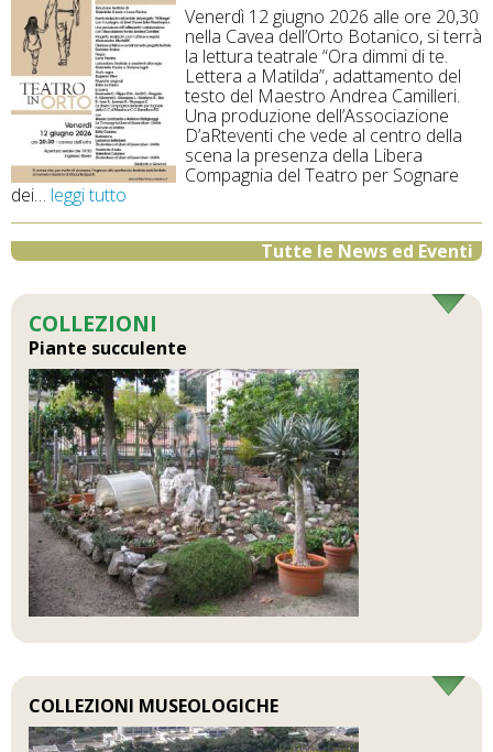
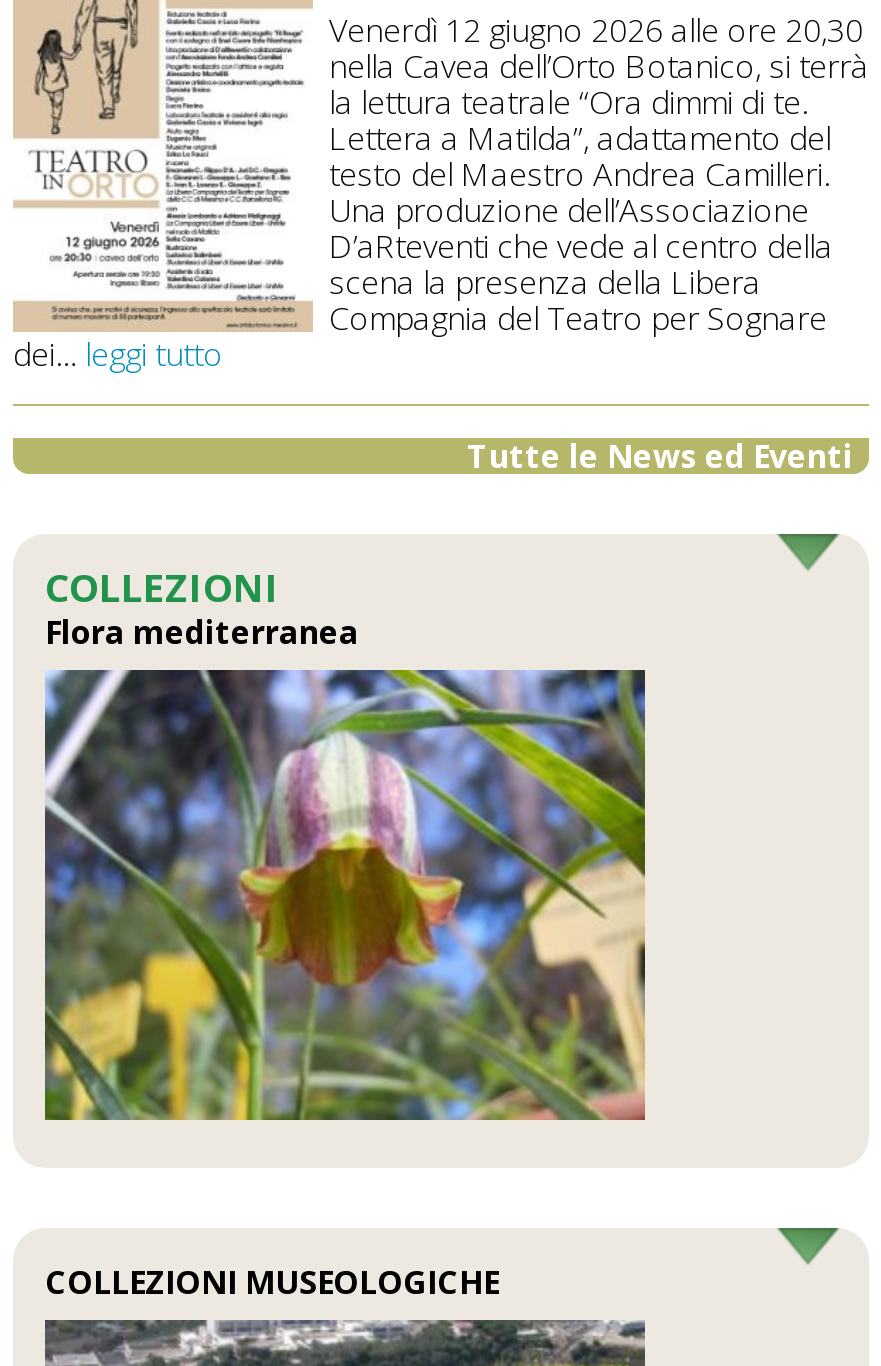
[29,336,187,360] Piante succulente -> [45,610,359,654] Flora mediterranea
[28,368,360,618] [image] -> [43,668,647,1122] [image]

